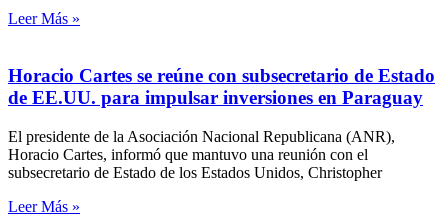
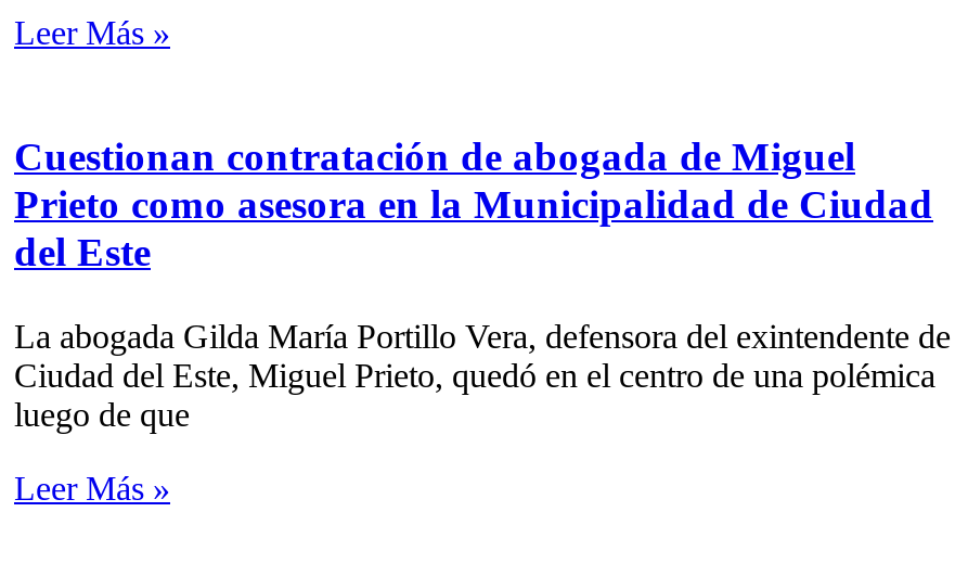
[8,65,435,108] Horacio Cartes se reúne con subsecretario de Estado | de EE.UU. para impulsar inversiones en Paraguay -> [14,133,933,274] Cuestionan contratación de abogada de Miguel | Prieto como asesora en la Municipalidad de Ciudad | del Este
[8,128,395,181] El presidente de la Asociación Nacional Republicana (ANR), | Horacio Cartes, informó que mantuvo una reunión con el | subsecretario de Estado de los Estados Unidos, Christopher -> [14,317,951,432] La abogada Gilda María Portillo Vera, defensora del exintendente de | Ciudad del Este, Miguel Prieto, quedó en el centro de una polémica | luego de que

